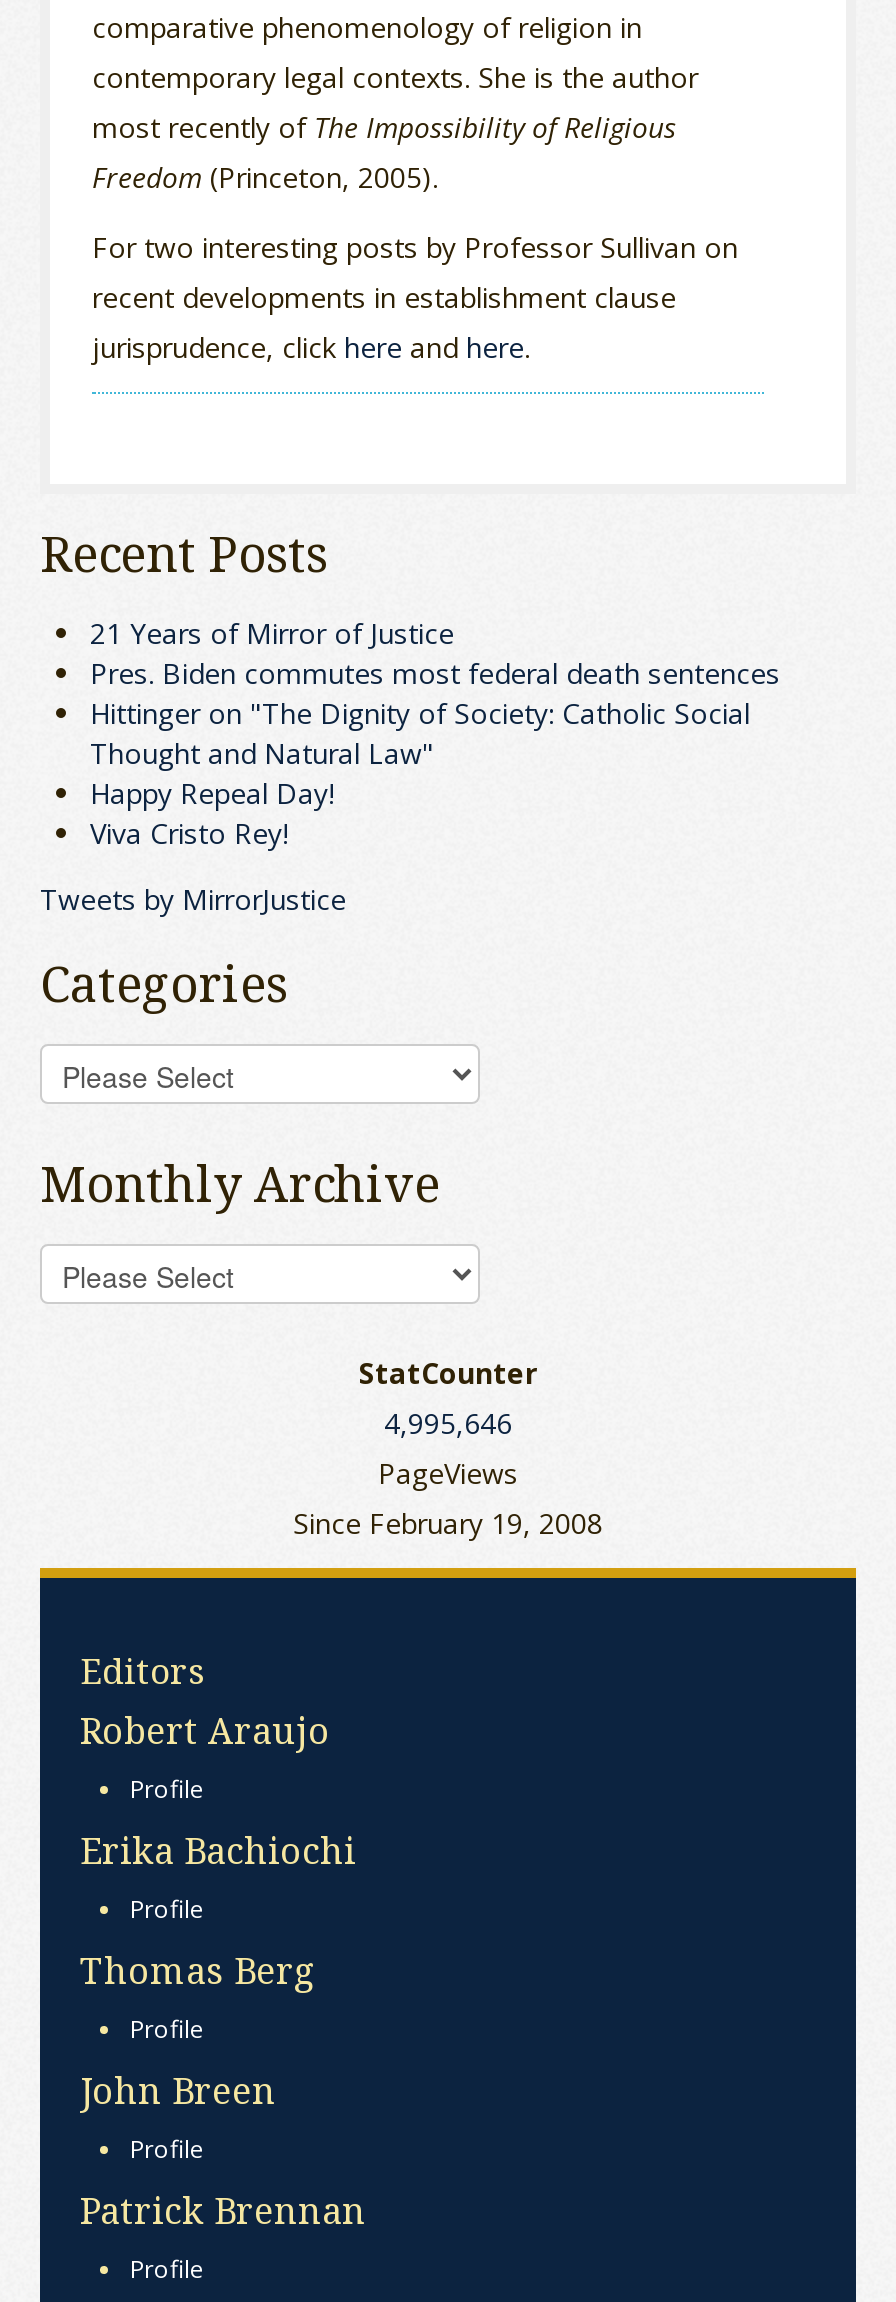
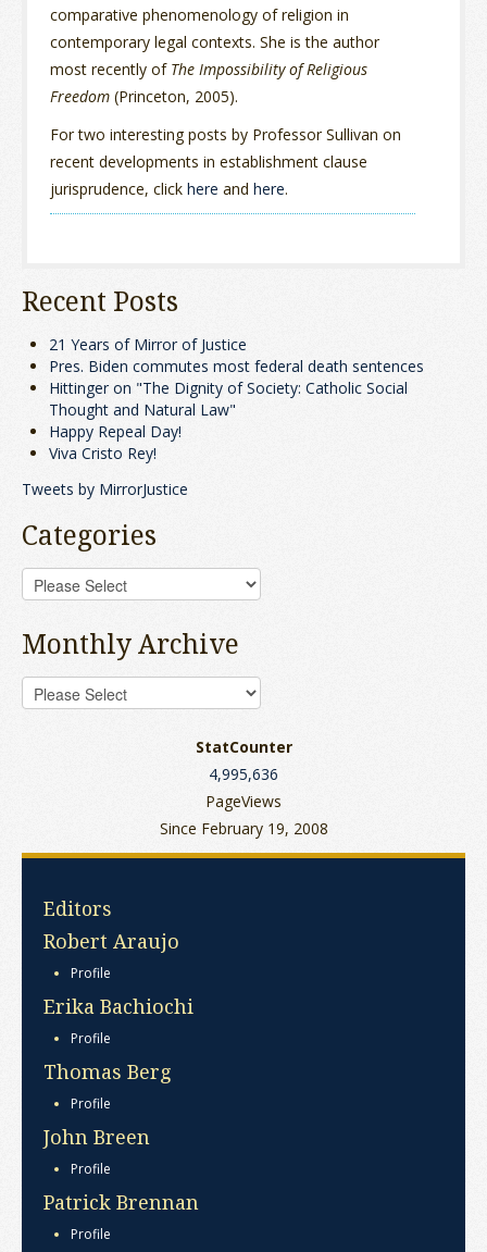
[384,1404,512,1442] 4,995,646 -> [209,764,278,784] 4,995,636

